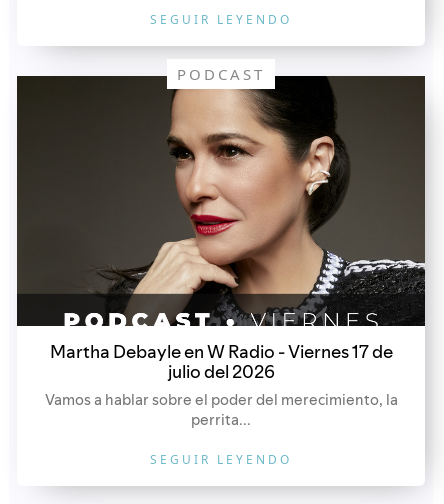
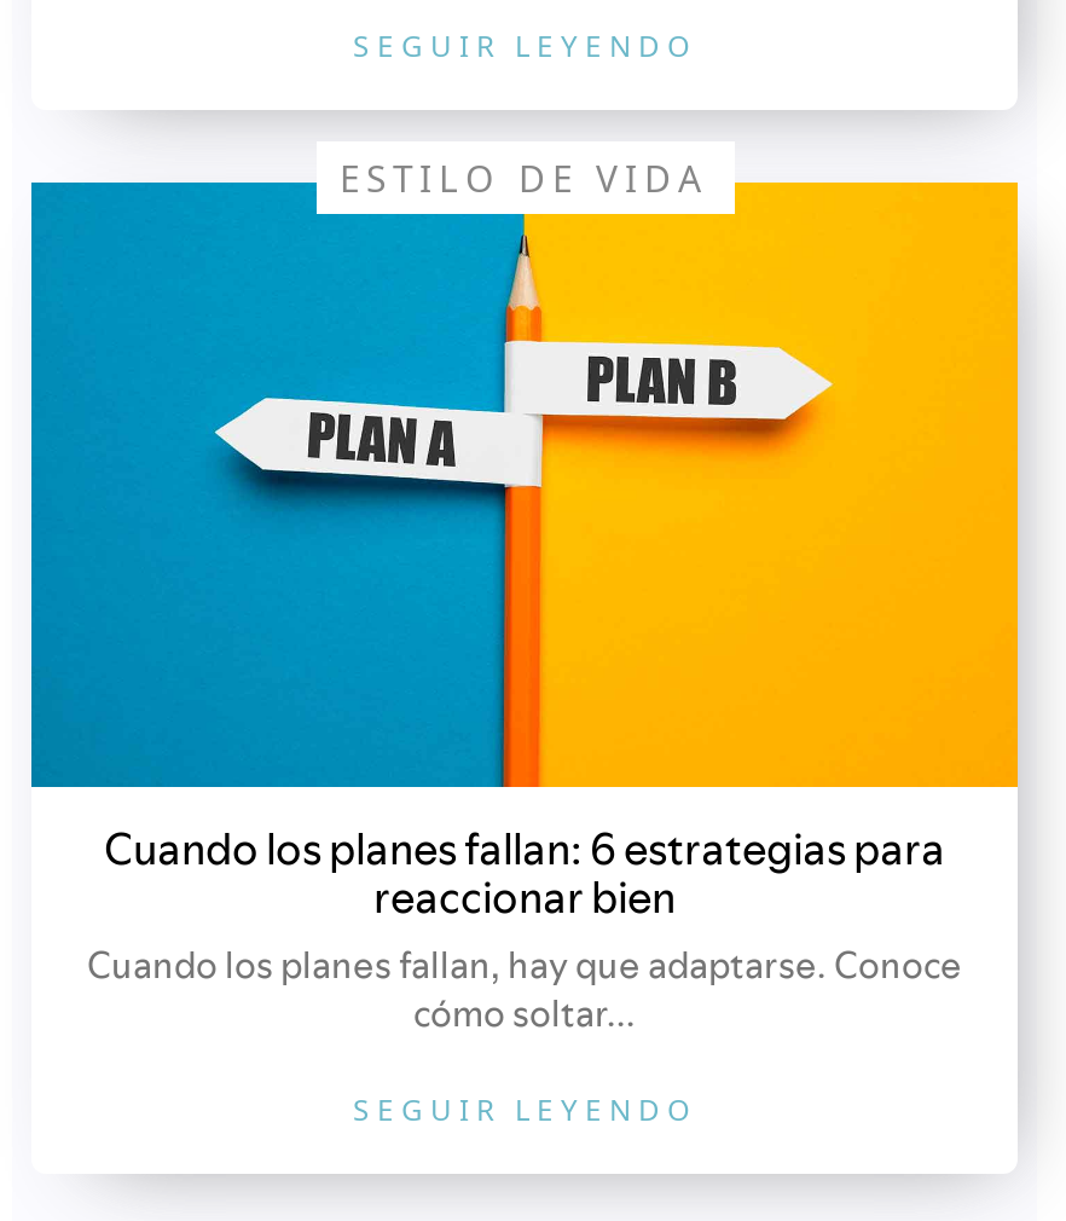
[16,64,426,327] [image] | PODCAST -> [29,154,1020,791] [image] | ESTILO DE VIDA
[44,339,397,430] Martha Debayle en W Radio - Viernes 17 de | julio del 2026 | Vamos a hablar sobre el poder del merecimiento, la | perrita... -> [87,819,962,1039] Cuando los planes fallan: 6 estrategias para | reaccionar bien | Cuando los planes fallan, hay que adaptarse. Conoce | cómo soltar...

